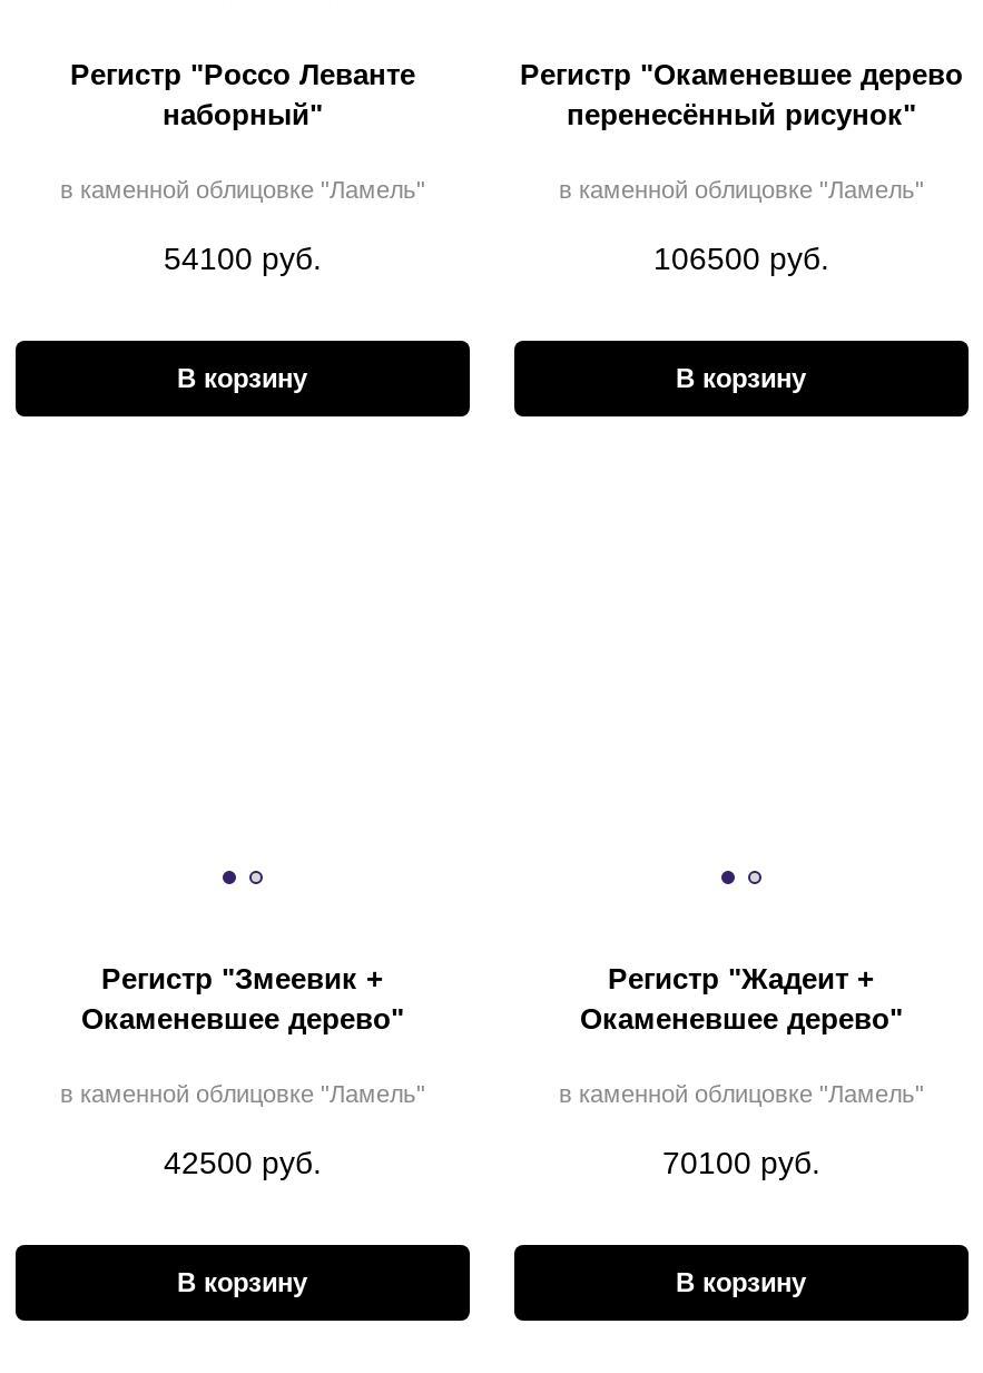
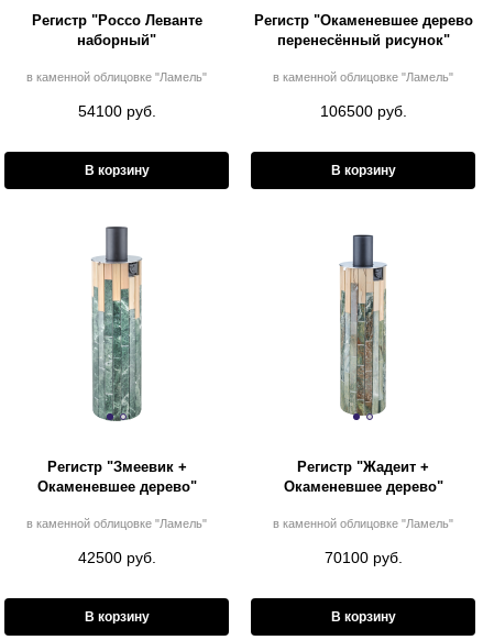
none -> [91,225,142,422] [image]
none -> [339,234,387,417] [image]

